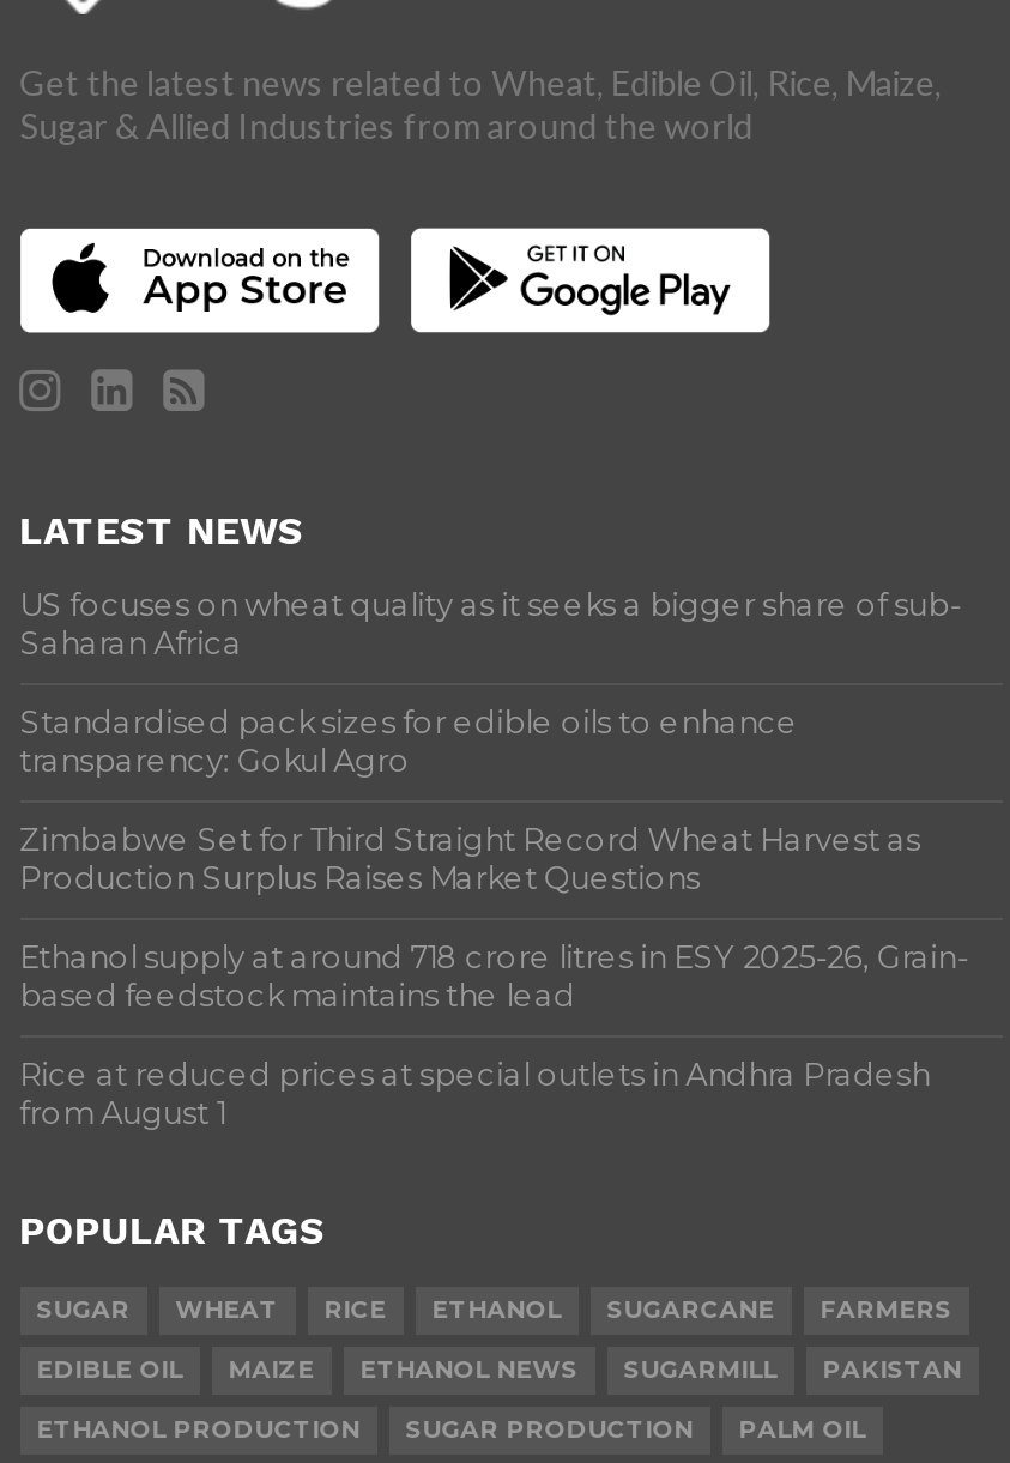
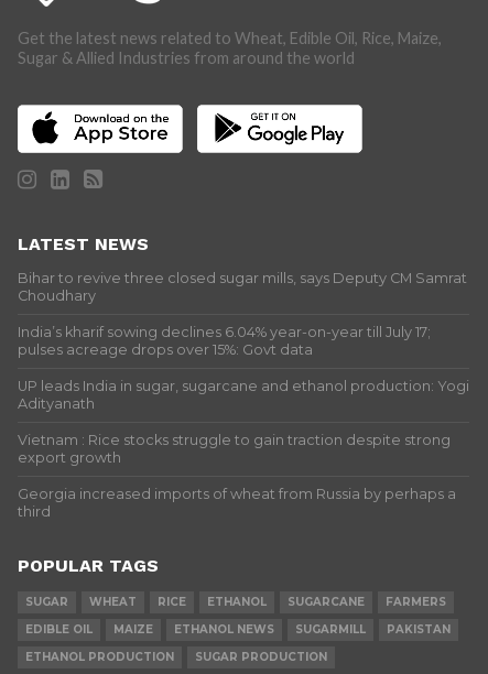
[20,587,961,661] US focuses on wheat quality as it seeks a bigger share of sub- | Saharan Africa -> [17,270,467,304] Bihar to revive three closed sugar mills, says Deputy CM Samrat | Choudhary
[20,704,798,779] Standardised pack sizes for edible oils to enhance | transparency: Gokul Agro -> [17,324,430,358] India’s kharif sowing declines 6.04% year-on-year till July 17; | pulses acreage drops over 15%: Govt data
[20,822,921,896] Zimbabwe Set for Third Straight Record Wheat Harvest as | Production Surplus Raises Market Questions -> [17,378,469,412] UP leads India in sugar, sugarcane and ethanol production: Yogi | Adityanath
[20,939,969,1013] Ethanol supply at around 718 crore litres in ESY 2025-26, Grain- | based feedstock maintains the lead -> [17,432,450,466] Vietnam : Rice stocks struggle to gain traction despite strong | export growth
[20,1057,930,1131] Rice at reduced prices at special outlets in Andhra Pradesh | from August 1 -> [17,486,456,520] Georgia increased imports of wheat from Russia by perhaps a | third
[739,1414,866,1445] PALM OIL -> none

